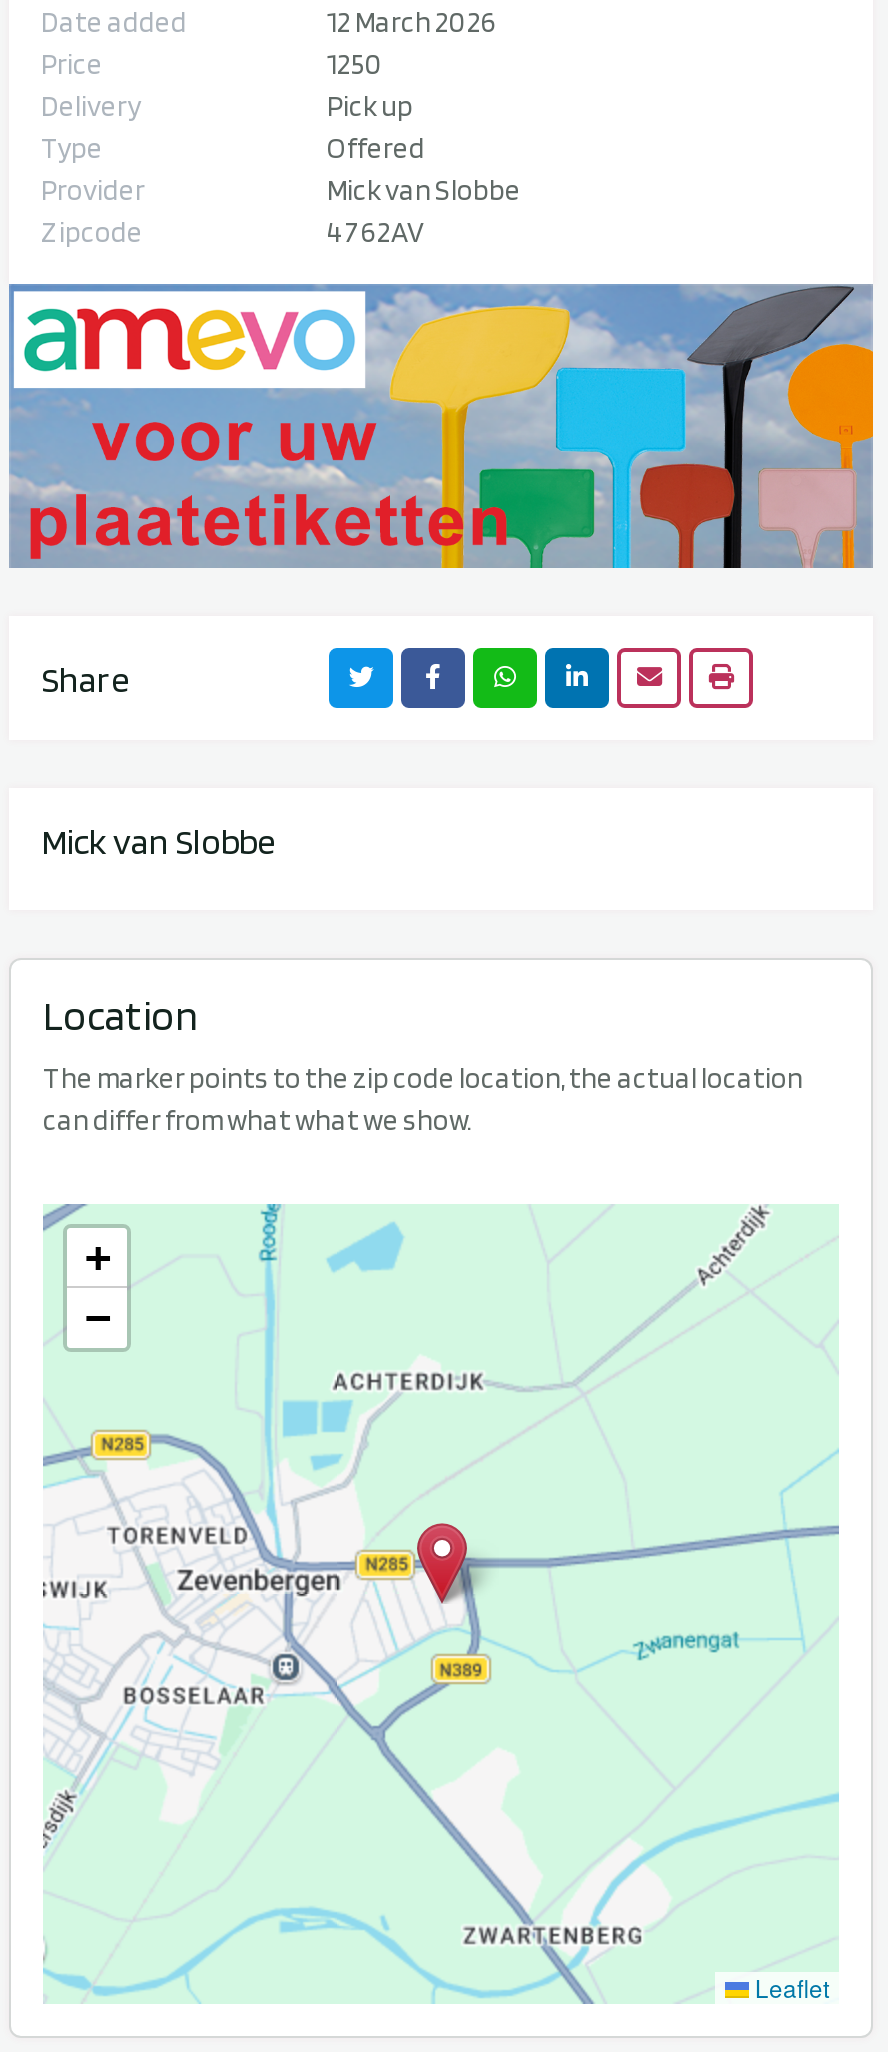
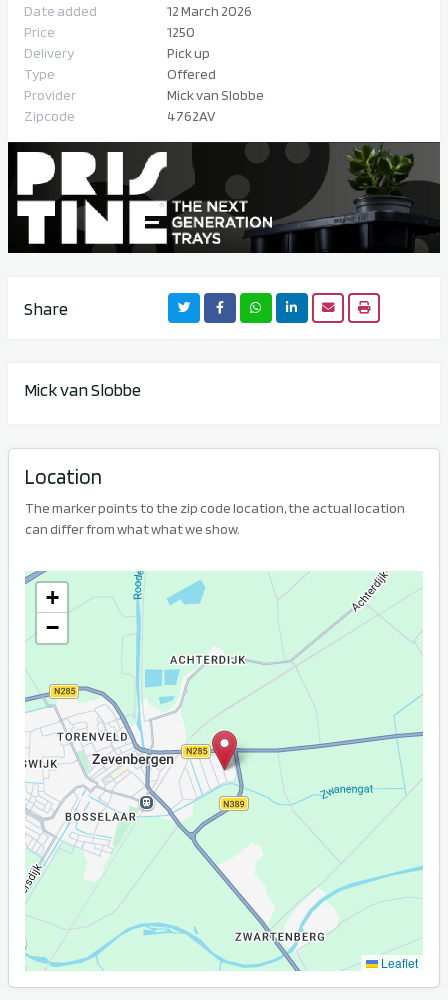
[9,282,875,570] [image] -> [7,141,441,254] [image]

